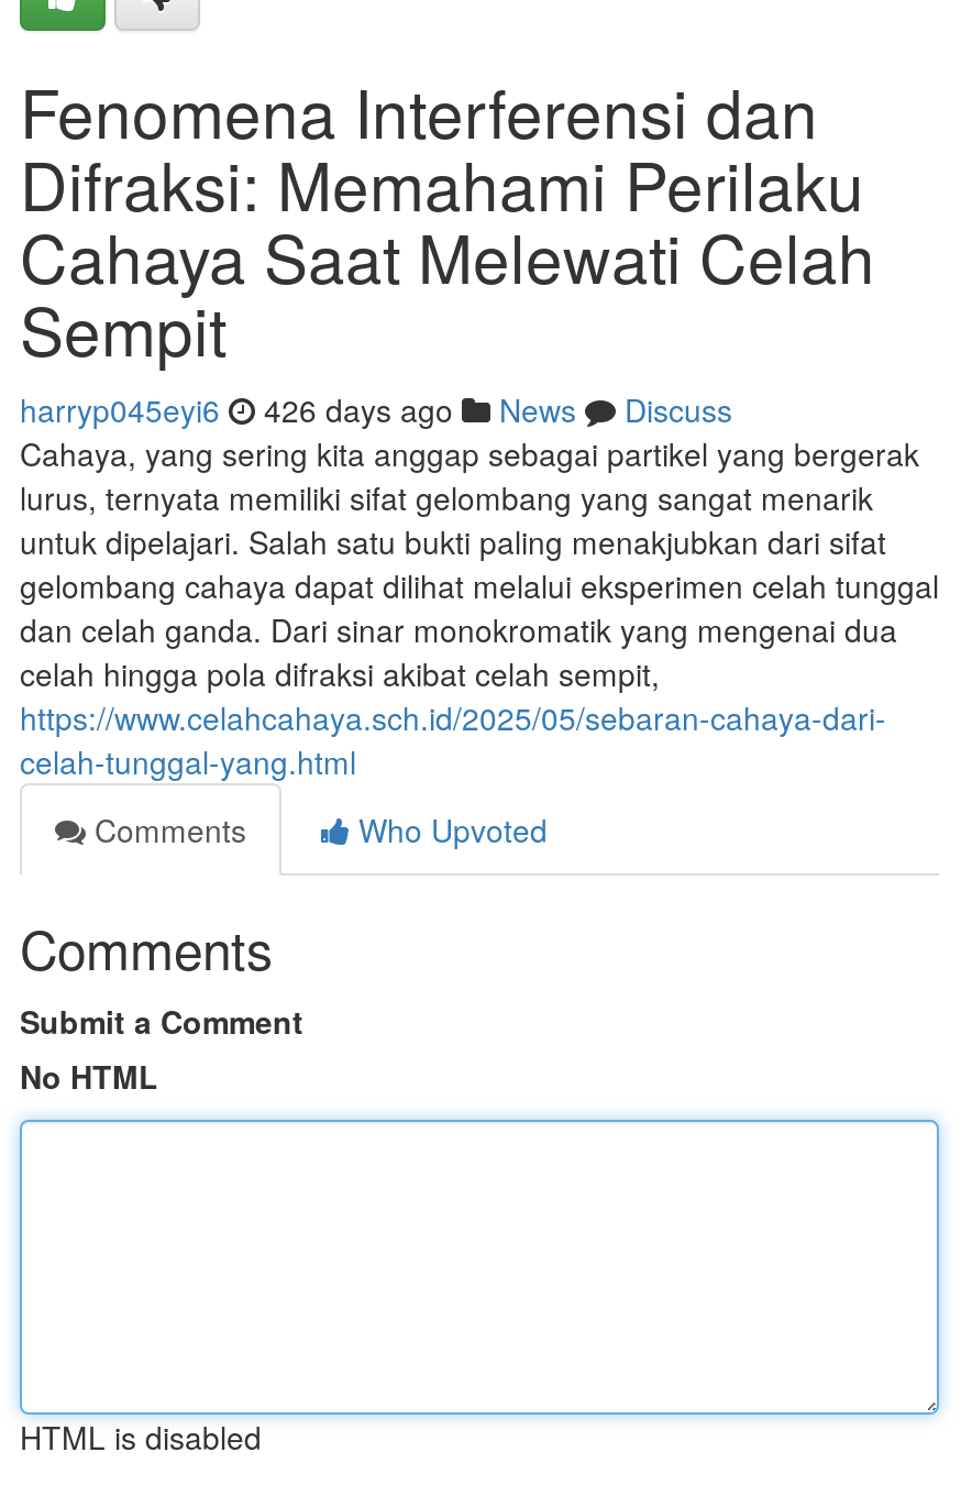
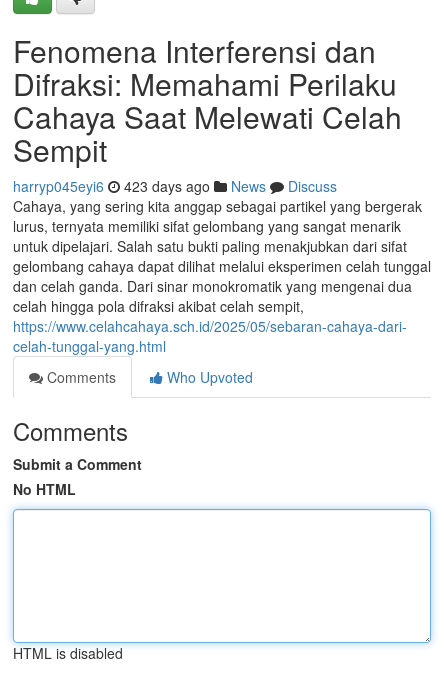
[20,387,732,431] harryp045eyi6 426 days ago News Discuss -> [13,176,337,196] harryp045eyi6 423 days ago News Discuss

